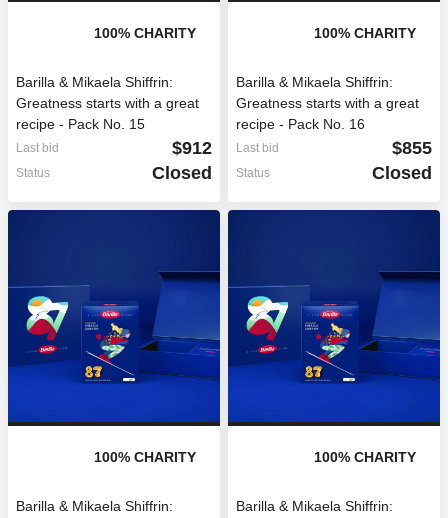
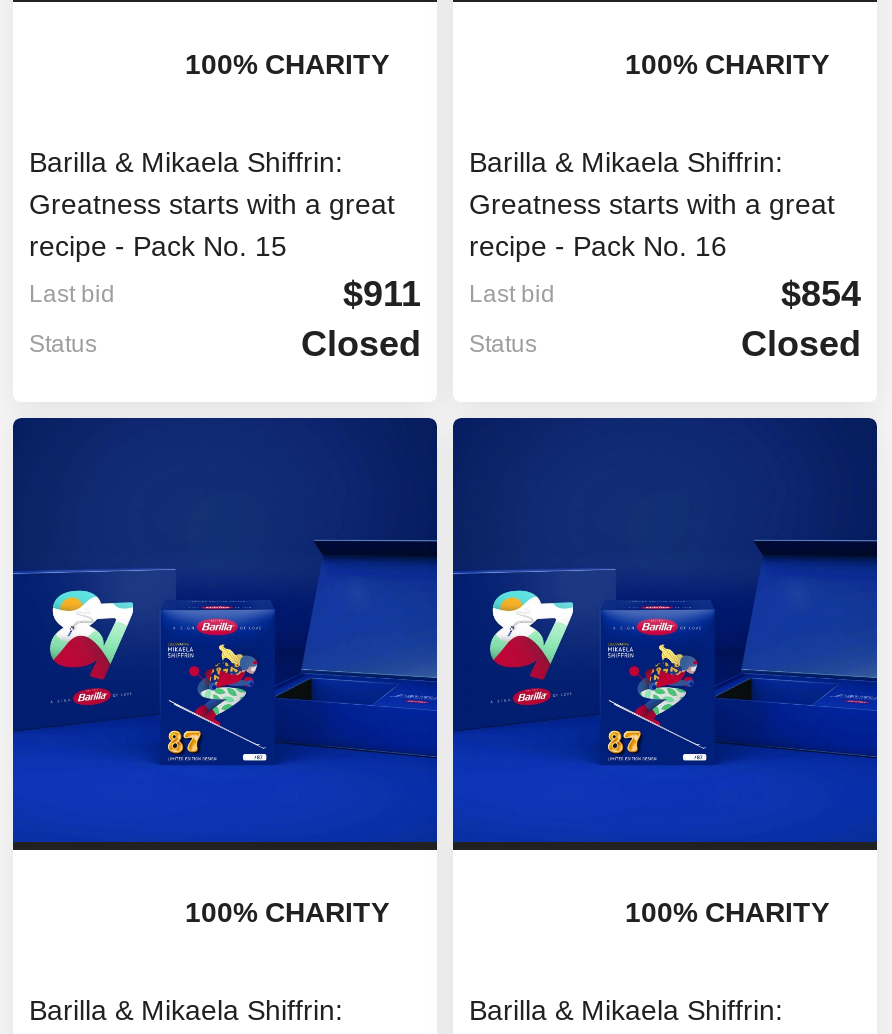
[172,138,279,158] $912 Last bid -> [343,275,555,315] $911 Last bid
[392,138,432,158] $855 -> [781,275,861,315] $854

